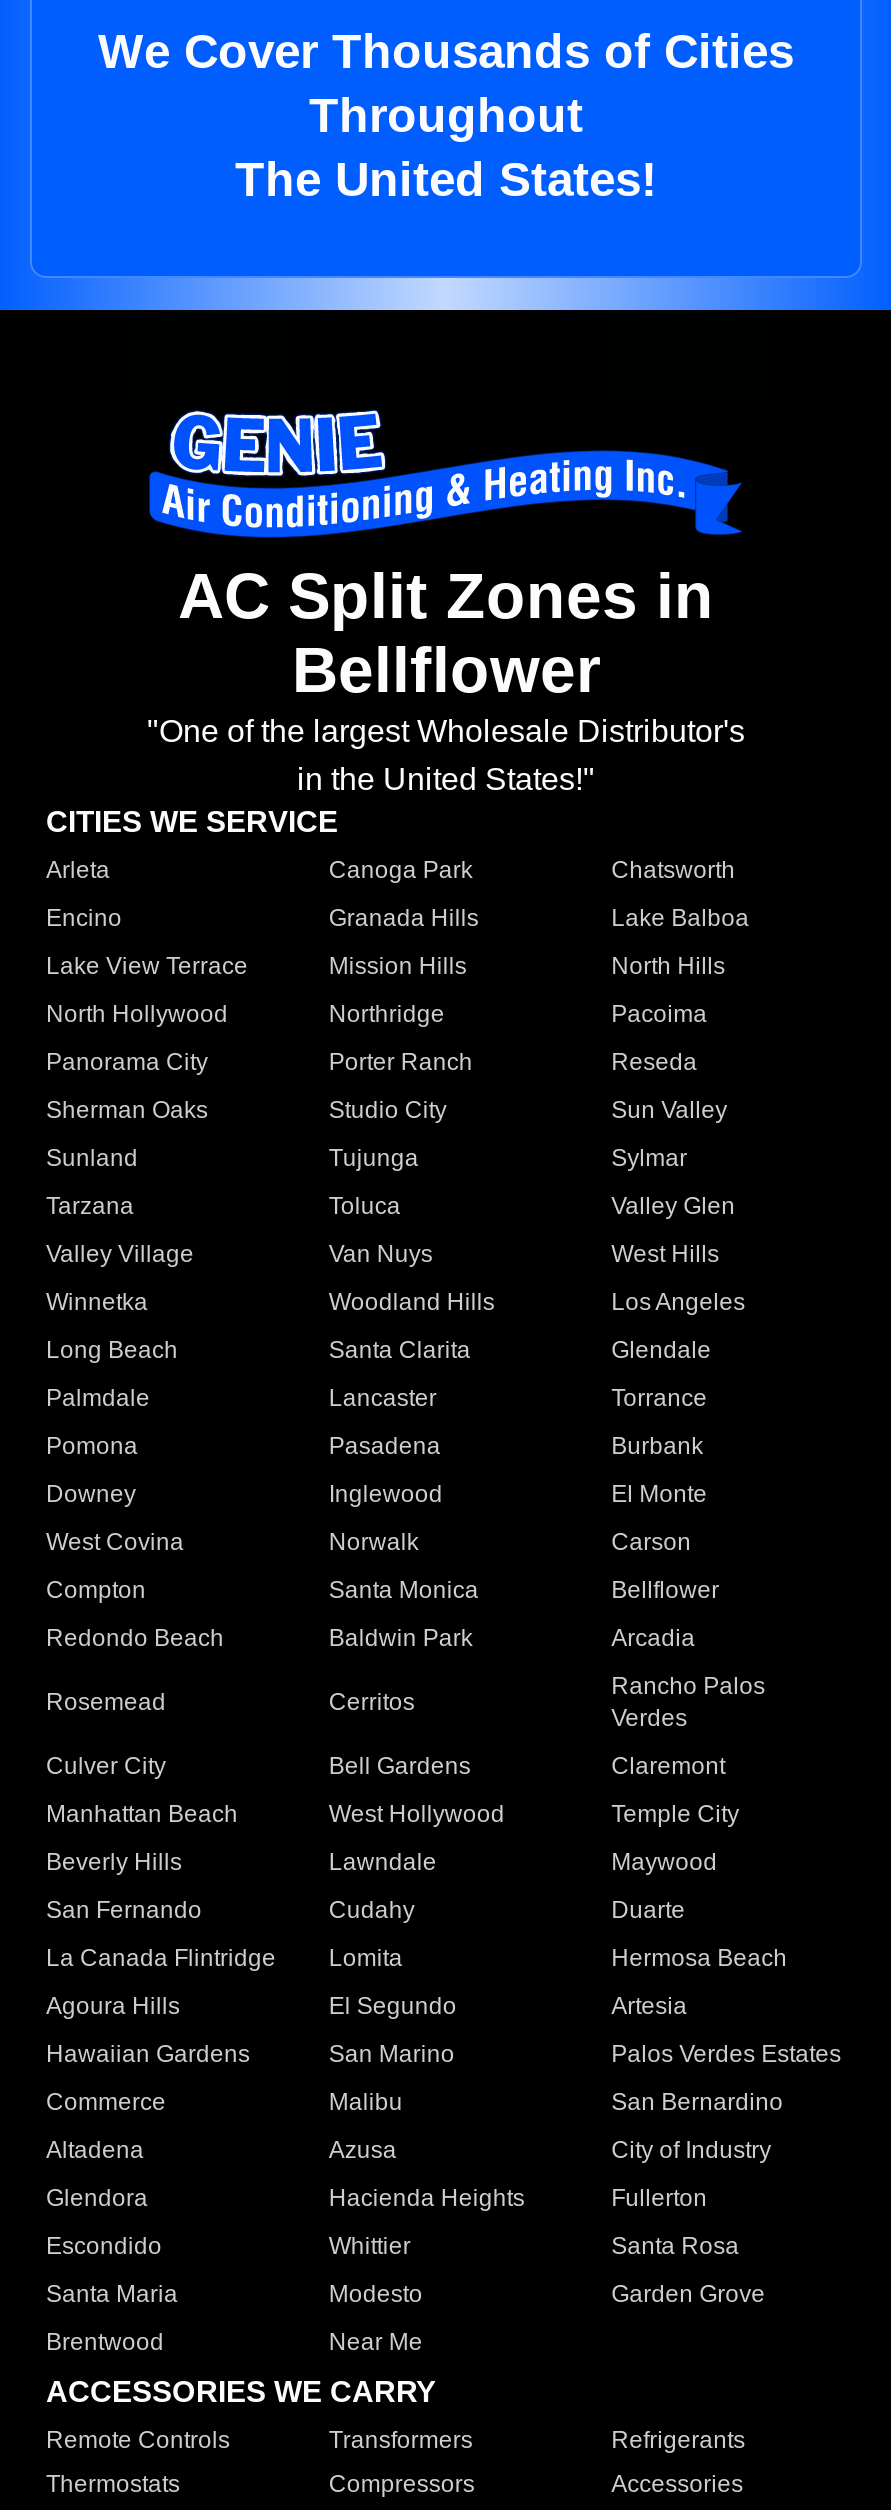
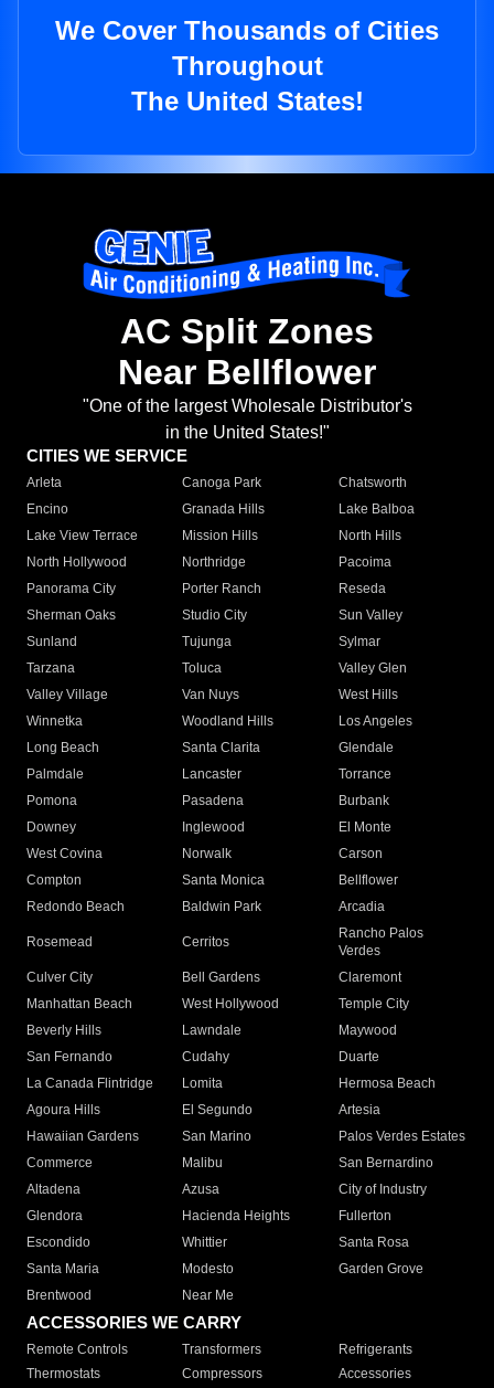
[178,561,714,707] AC Split Zones in | Bellflower -> [118,312,376,392] AC Split Zones | Near Bellflower

